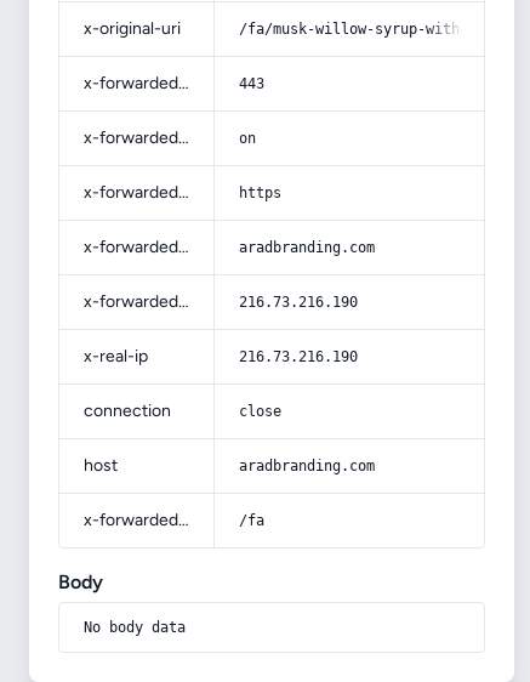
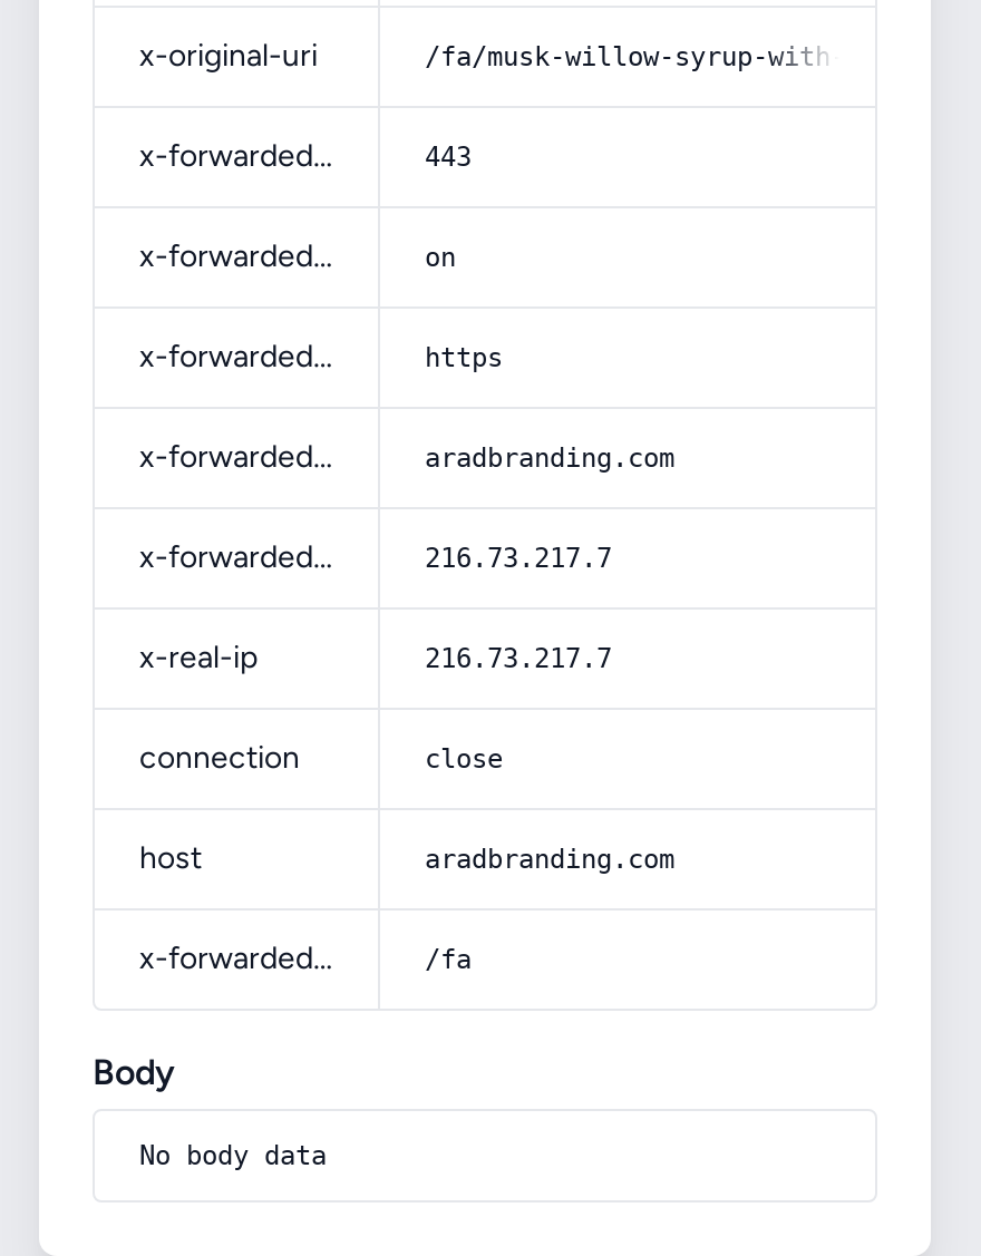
[239,294,358,311] 216.73.216.190 -> [425,543,612,574] 216.73.217.7
[239,348,358,365] 216.73.216.190 -> [425,643,612,674] 216.73.217.7

